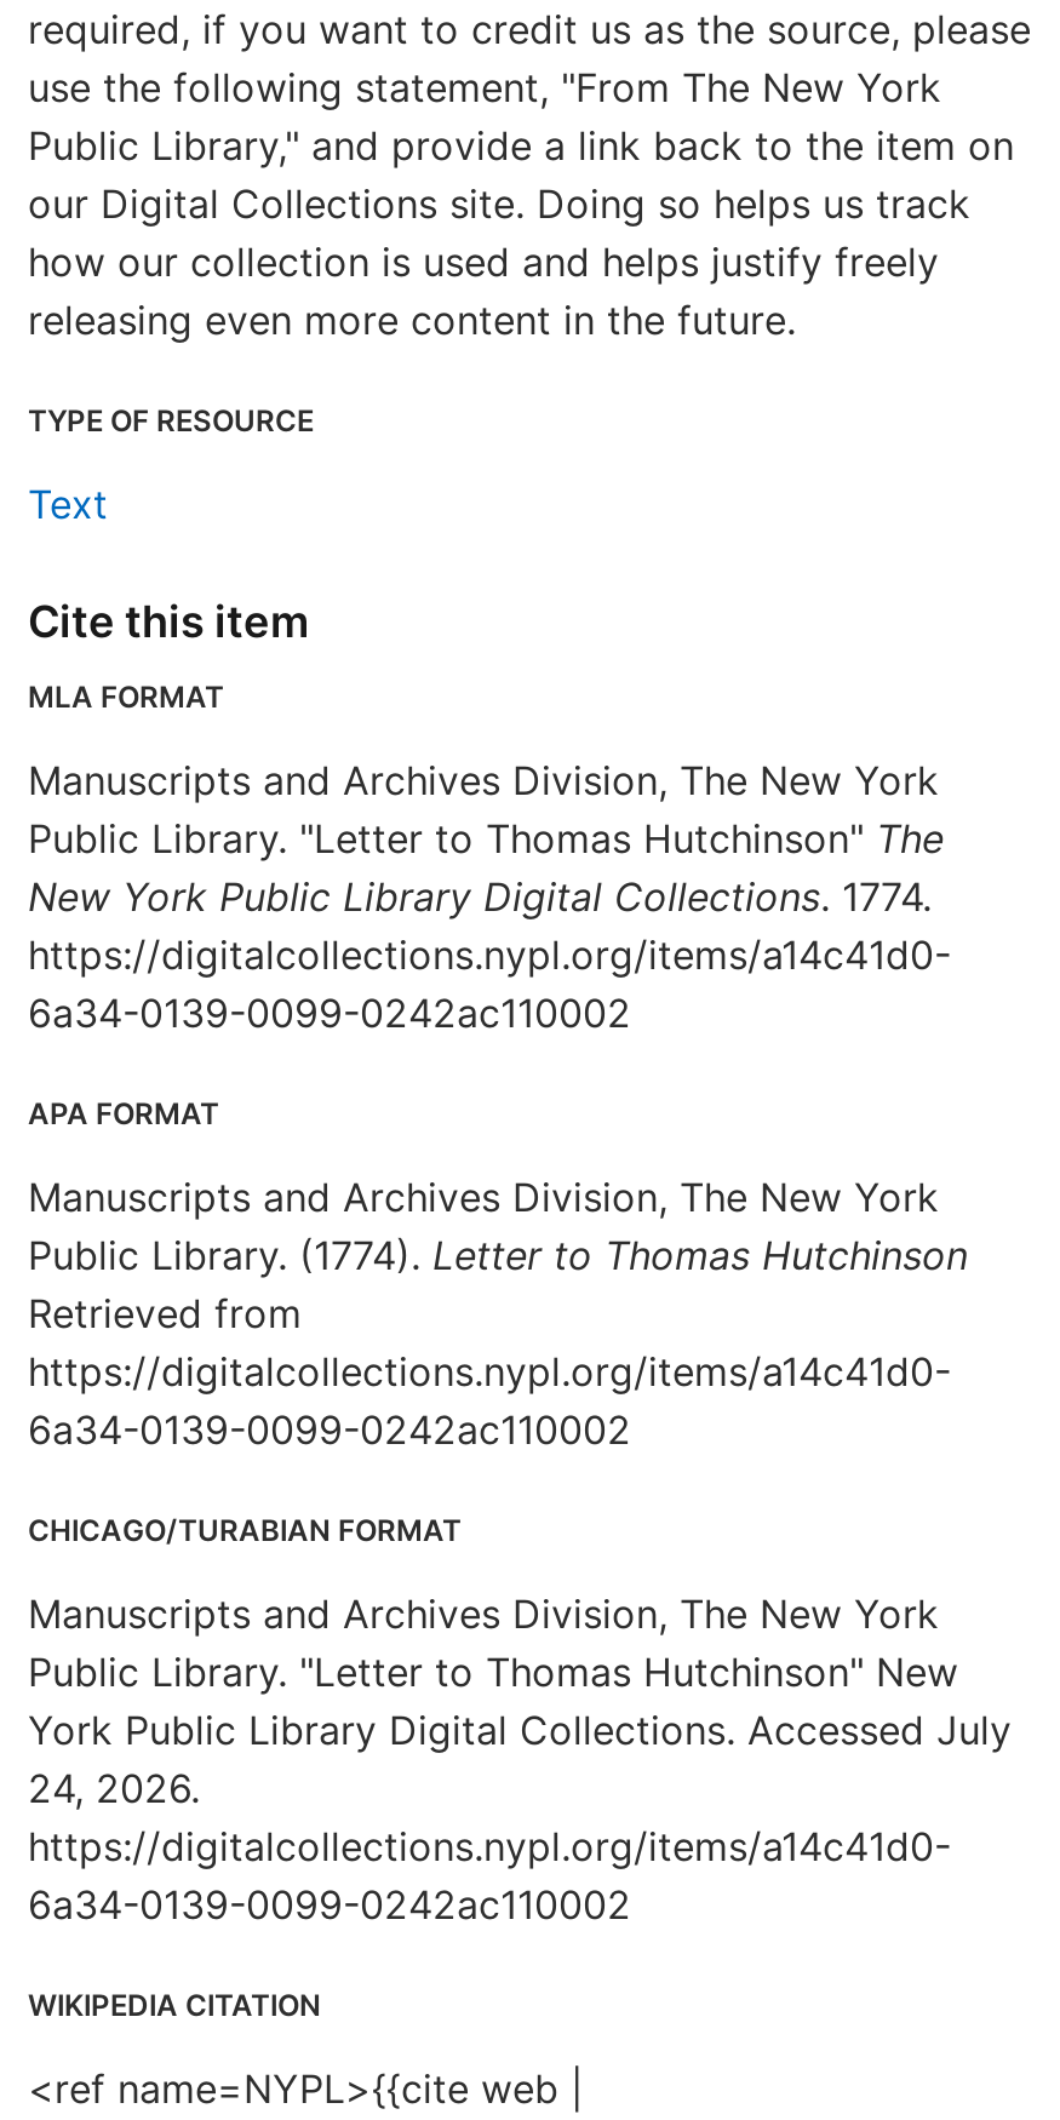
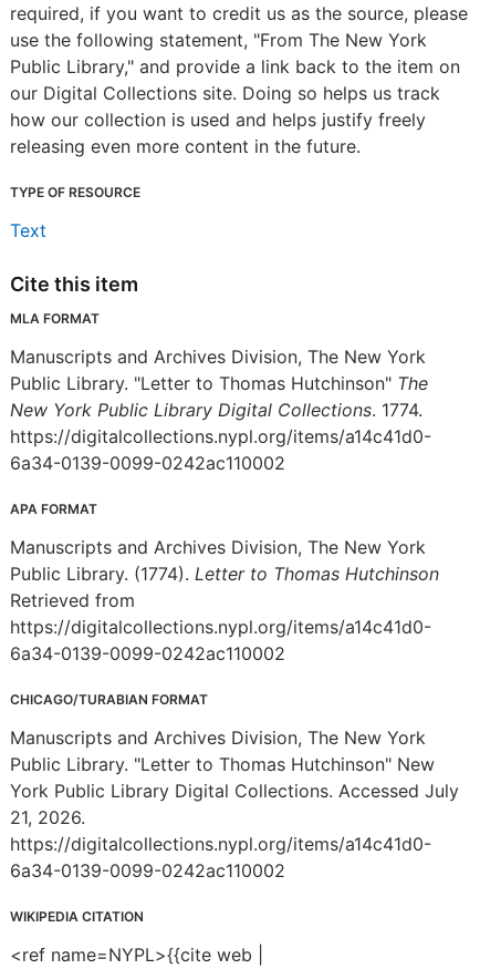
[28,1764,200,1812] 24, 2026. -> [10,806,85,828] 21, 2026.

